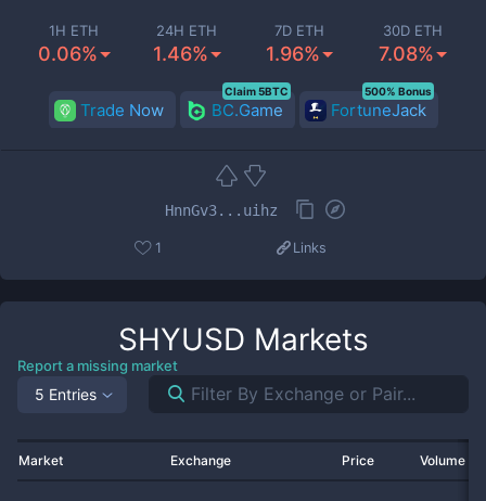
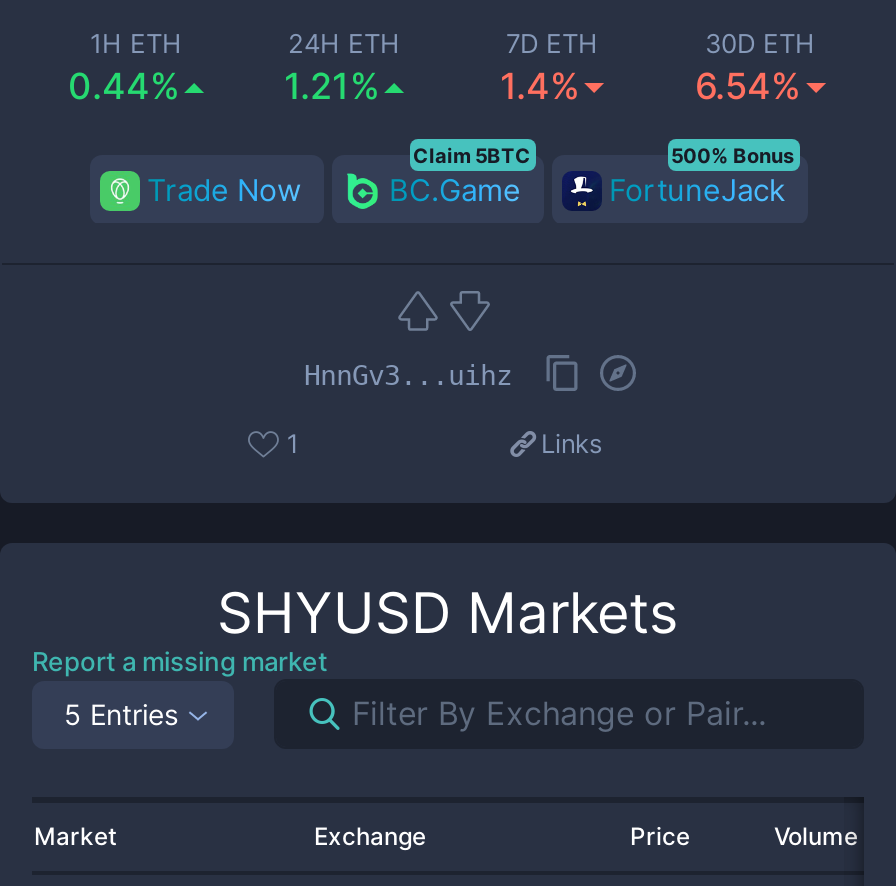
[37,42,97,65] 0.06% -> [68,65,180,107] 0.44%
[152,42,208,65] 1.46% -> [284,65,380,107] 1.21%
[266,42,320,65] 1.96% -> [500,65,580,107] 1.4%
[378,42,433,65] 7.08% -> [695,65,801,107] 6.54%

